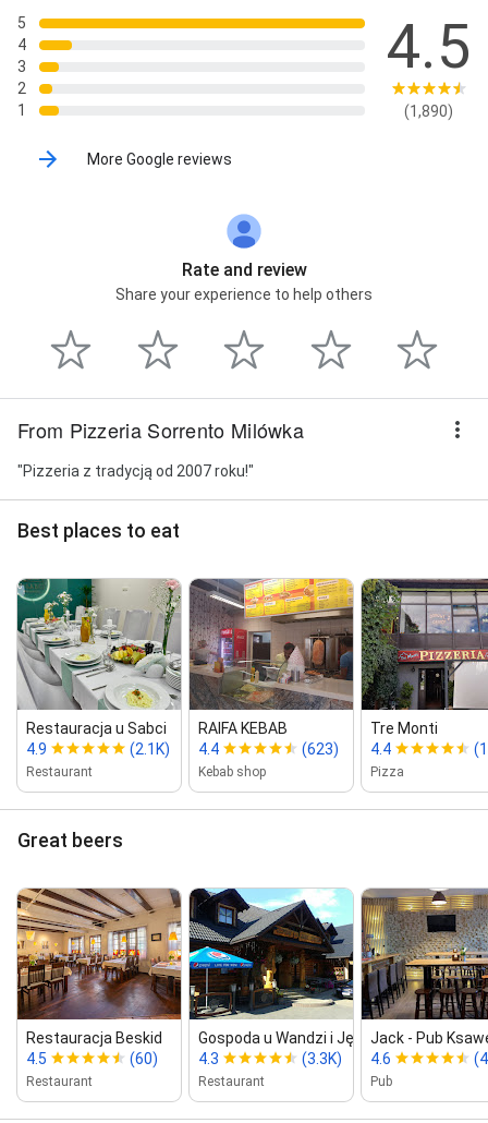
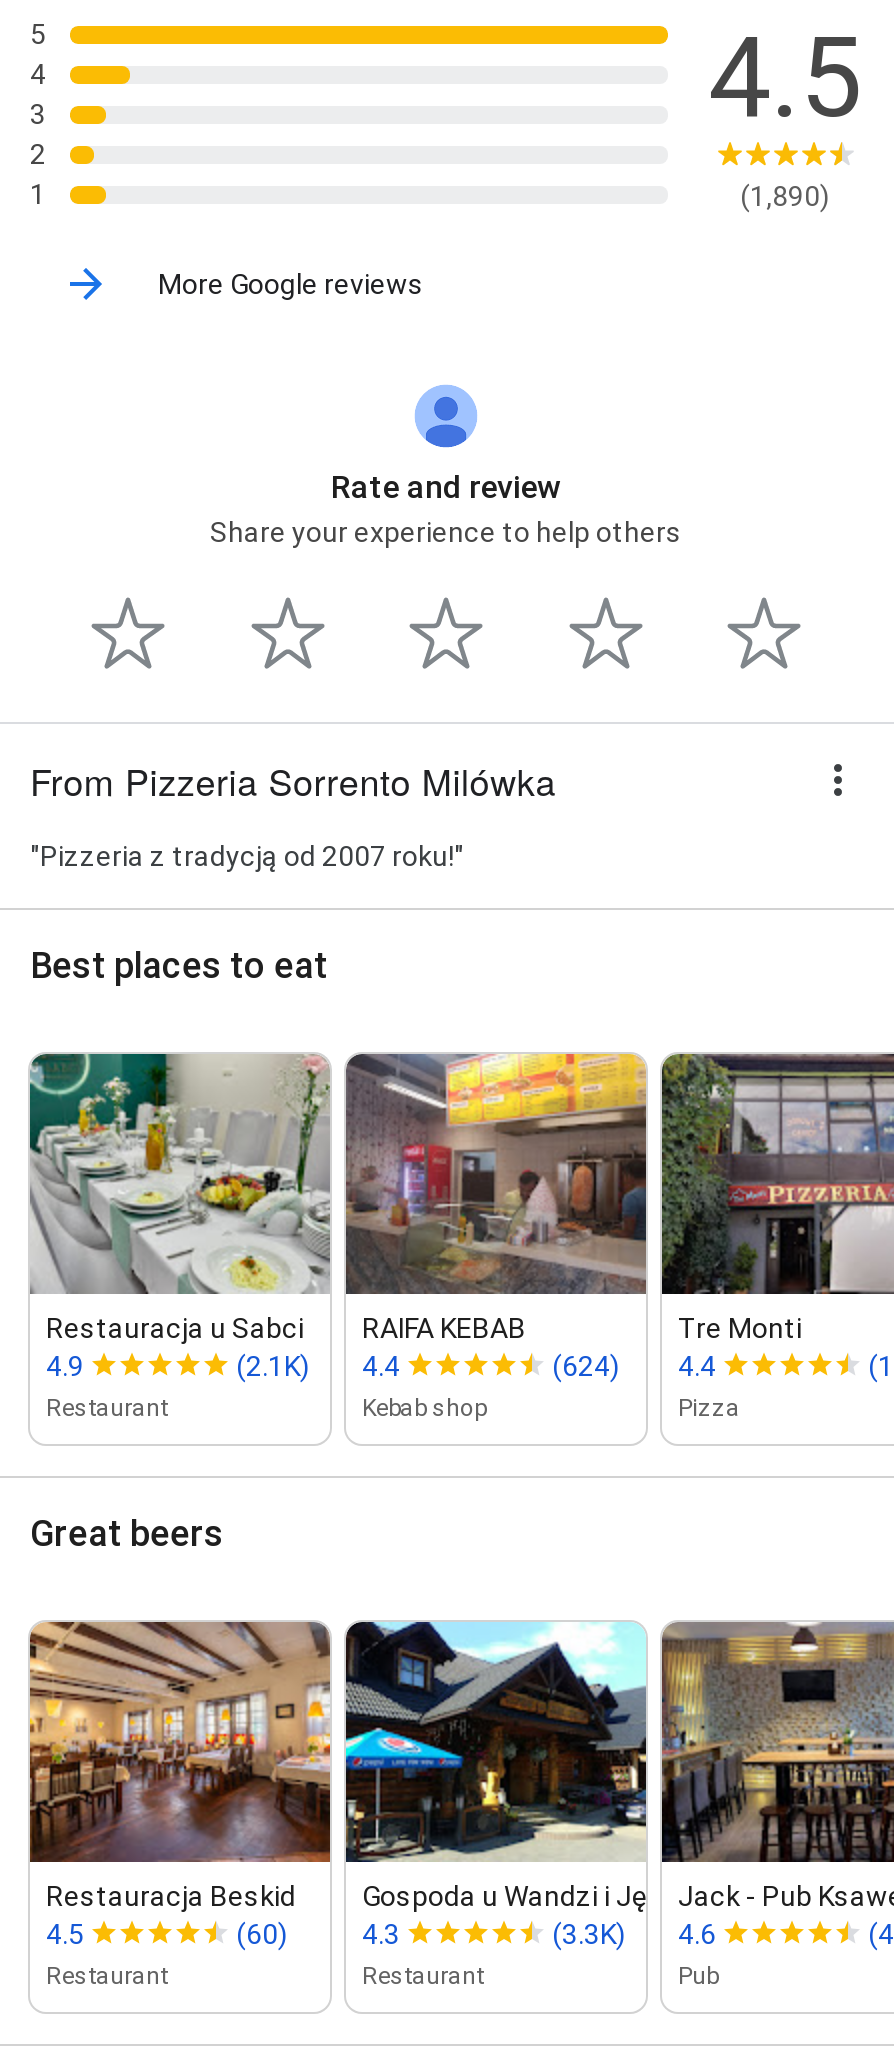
[302,740,391,757] (623) 4.4 -> [552,1349,716,1381] (624) 4.4

